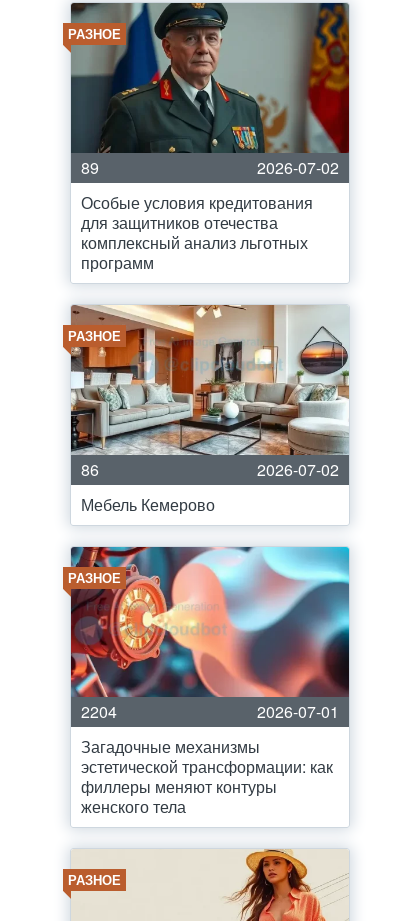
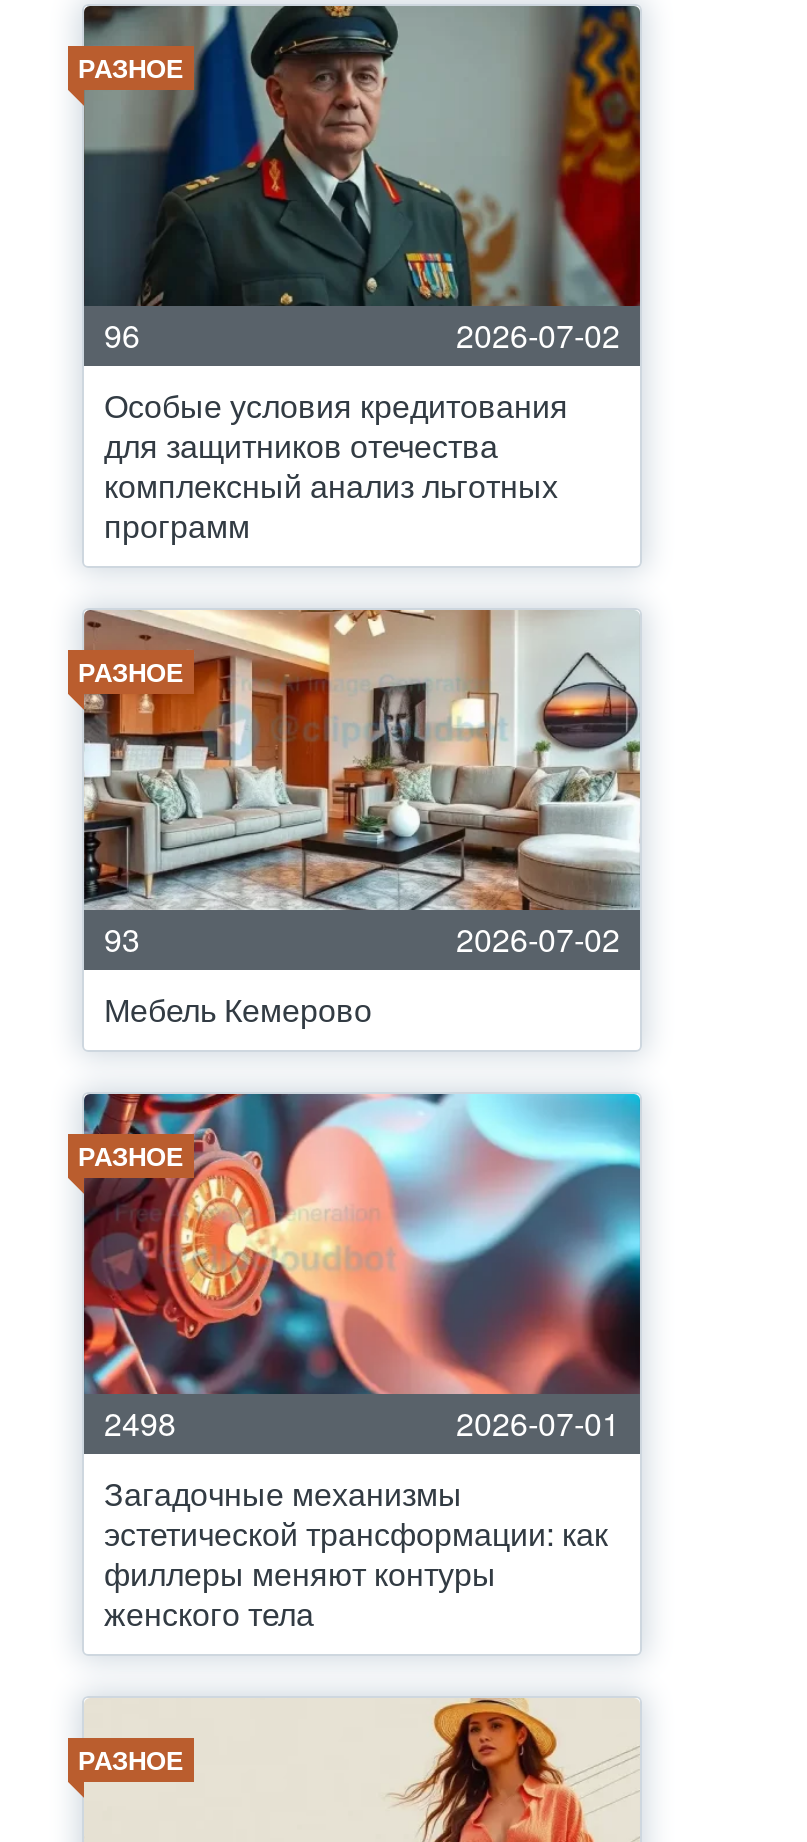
[81,156,99,179] 89 -> [104,312,140,358] 96
[81,458,99,481] 86 -> [104,916,140,962] 93
[81,700,117,723] 2204 -> [104,1400,176,1446] 2498

